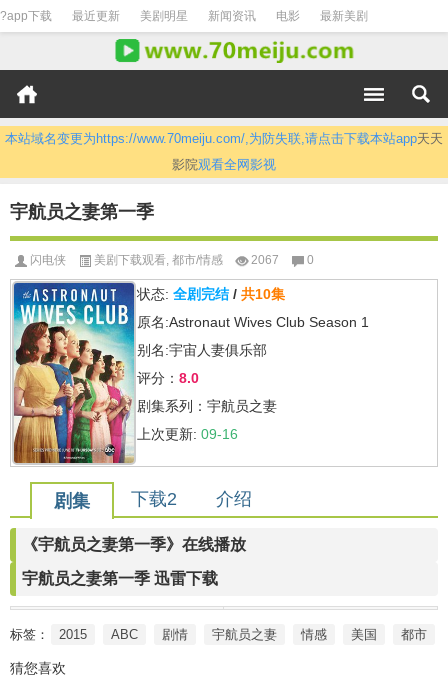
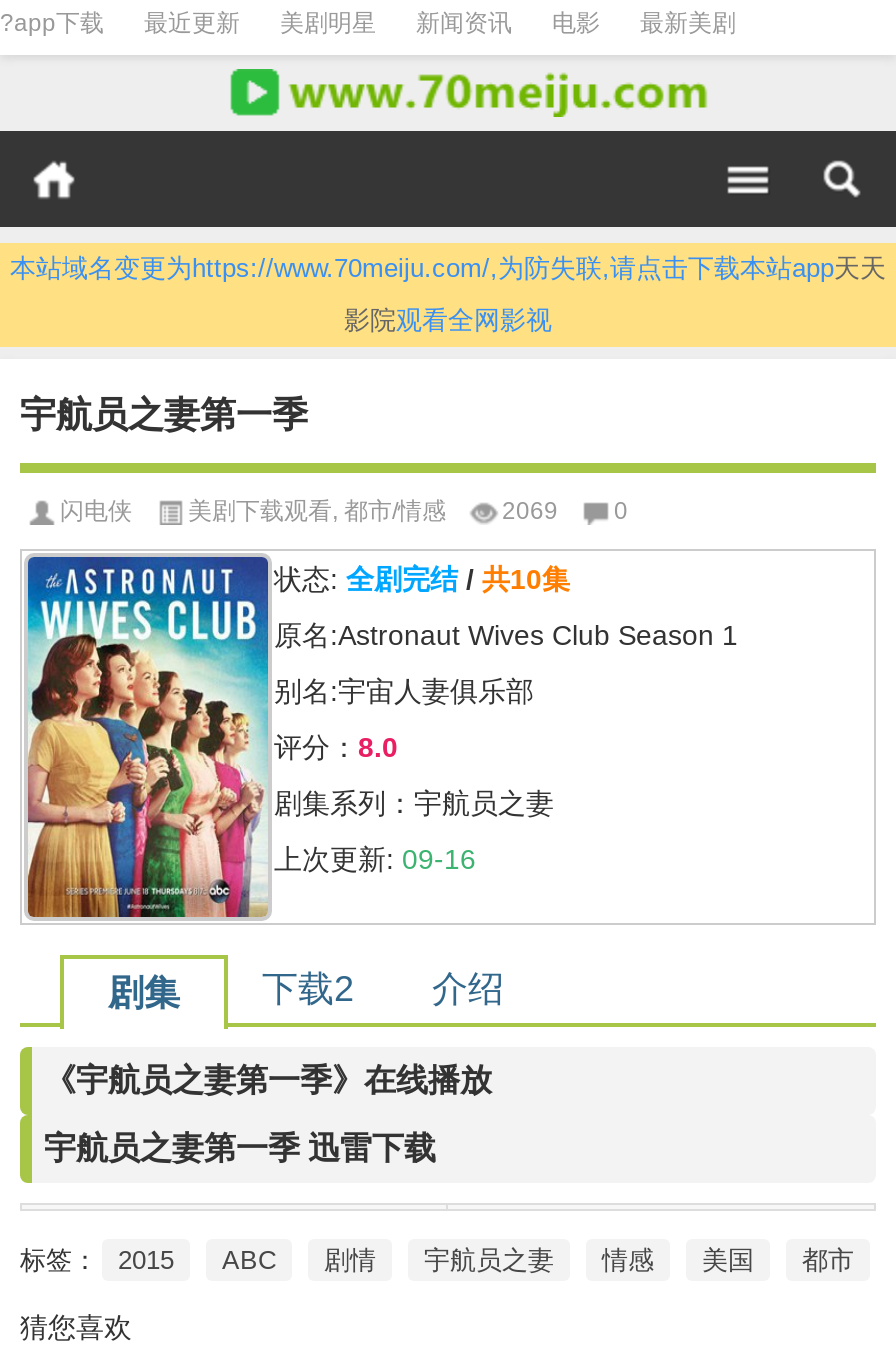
[30,253,314,267] 闪电侠 美剧下载观看,都市/情感 2067 0 -> [60,497,628,525] 闪电侠 美剧下载观看,都市/情感 2069 0

